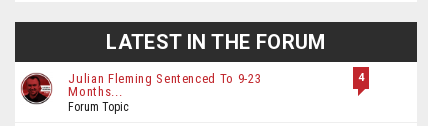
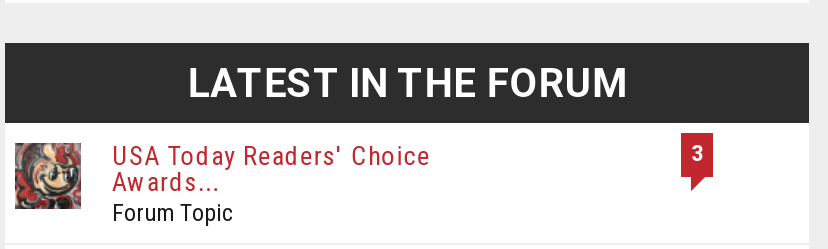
[20,71,261,105] [image] | Julian Fleming Sentenced To 9-23 | Months... -> [13,140,430,211] [image] | USA Today Readers' Choice | Awards...
[358,69,364,86] 4 -> [691,136,703,170] 3

